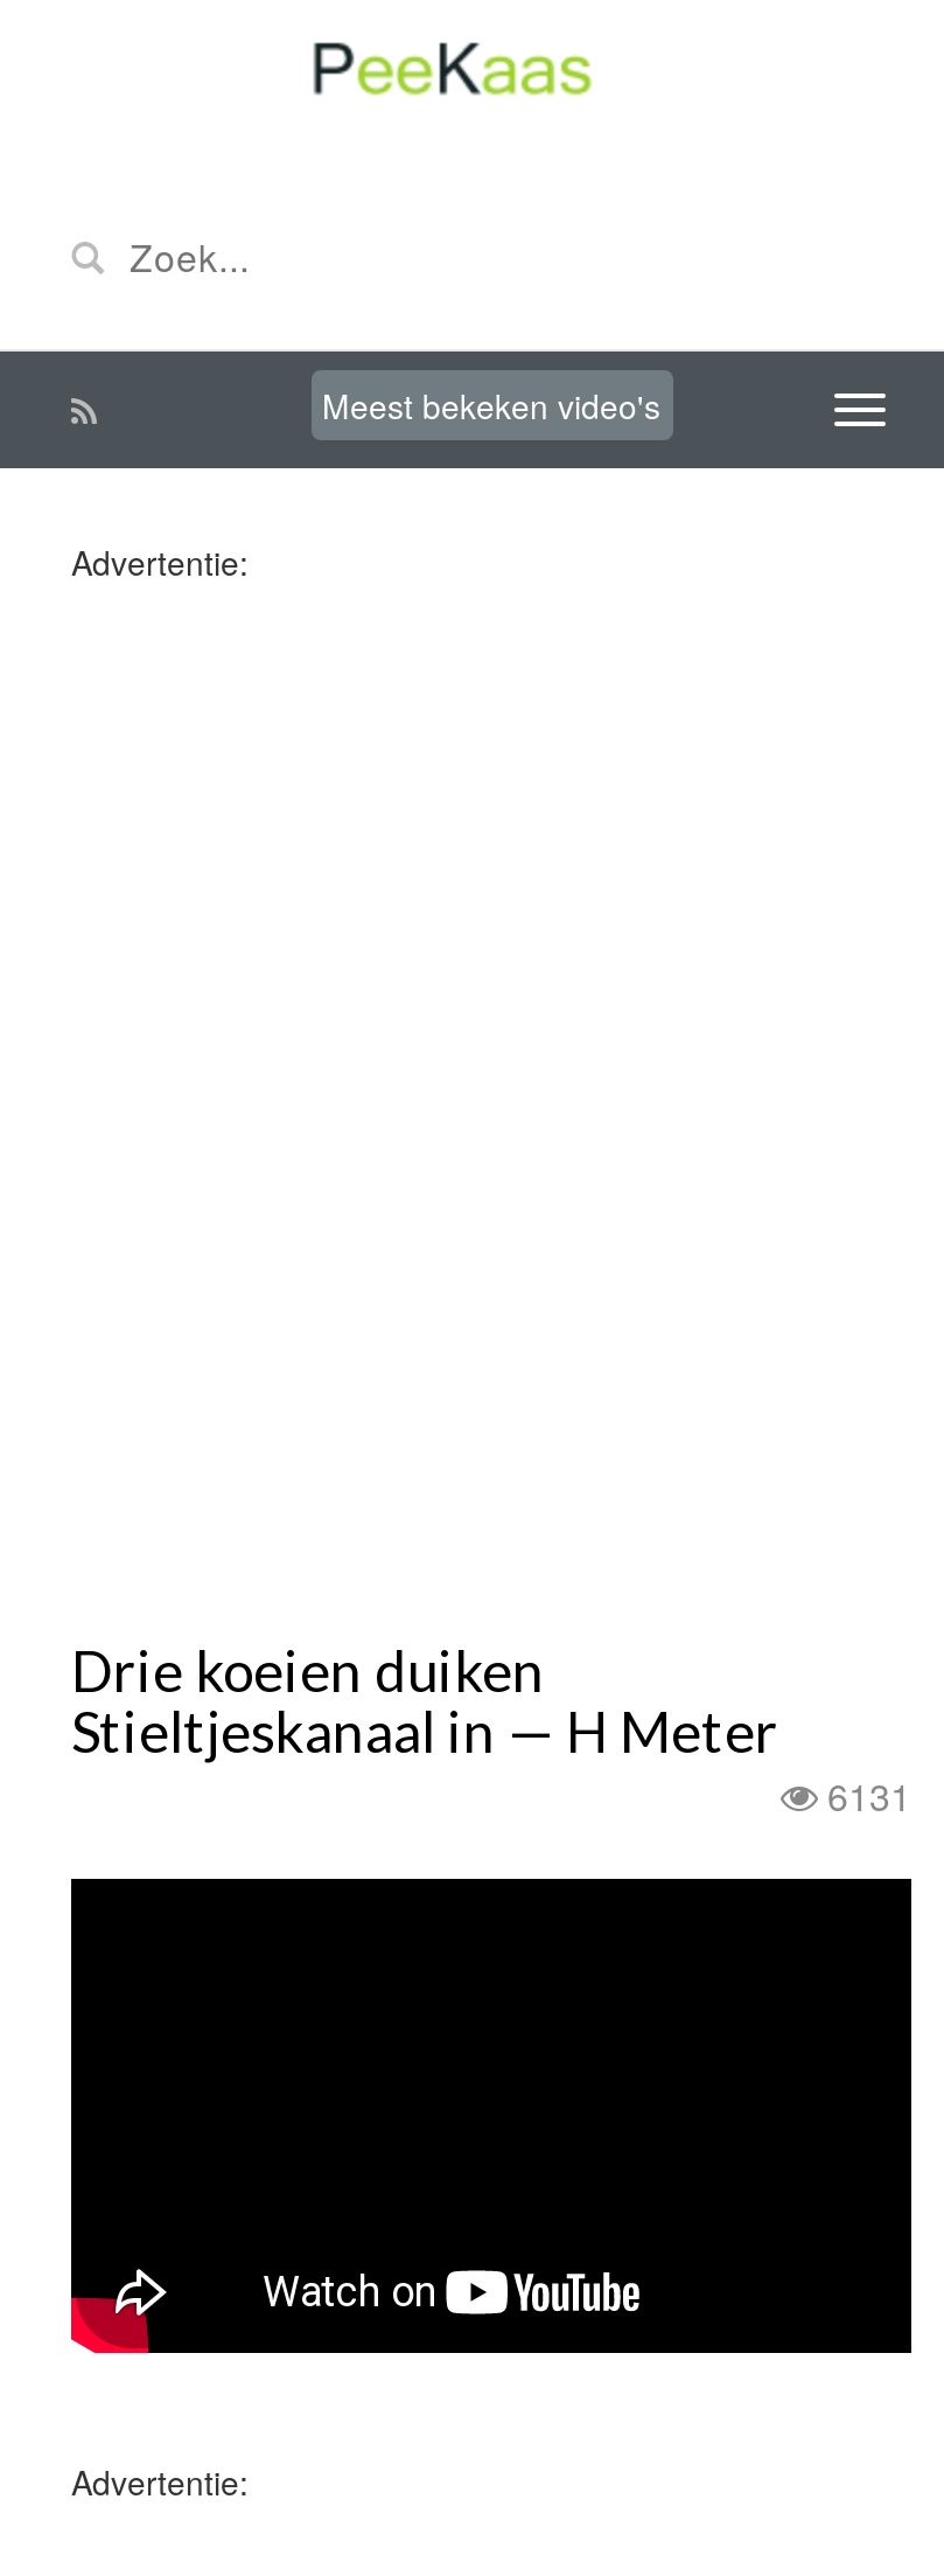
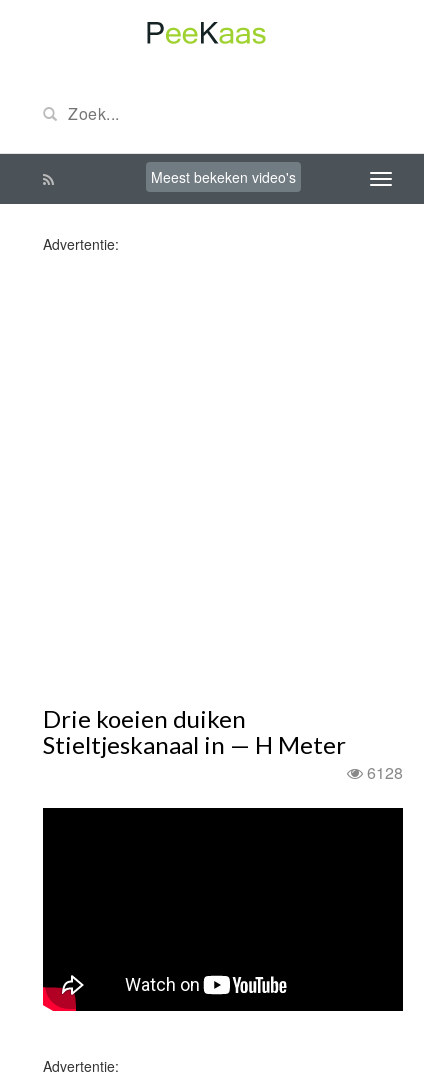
[827,1769,911,1823] 6131 -> [367,761,403,784] 6128

